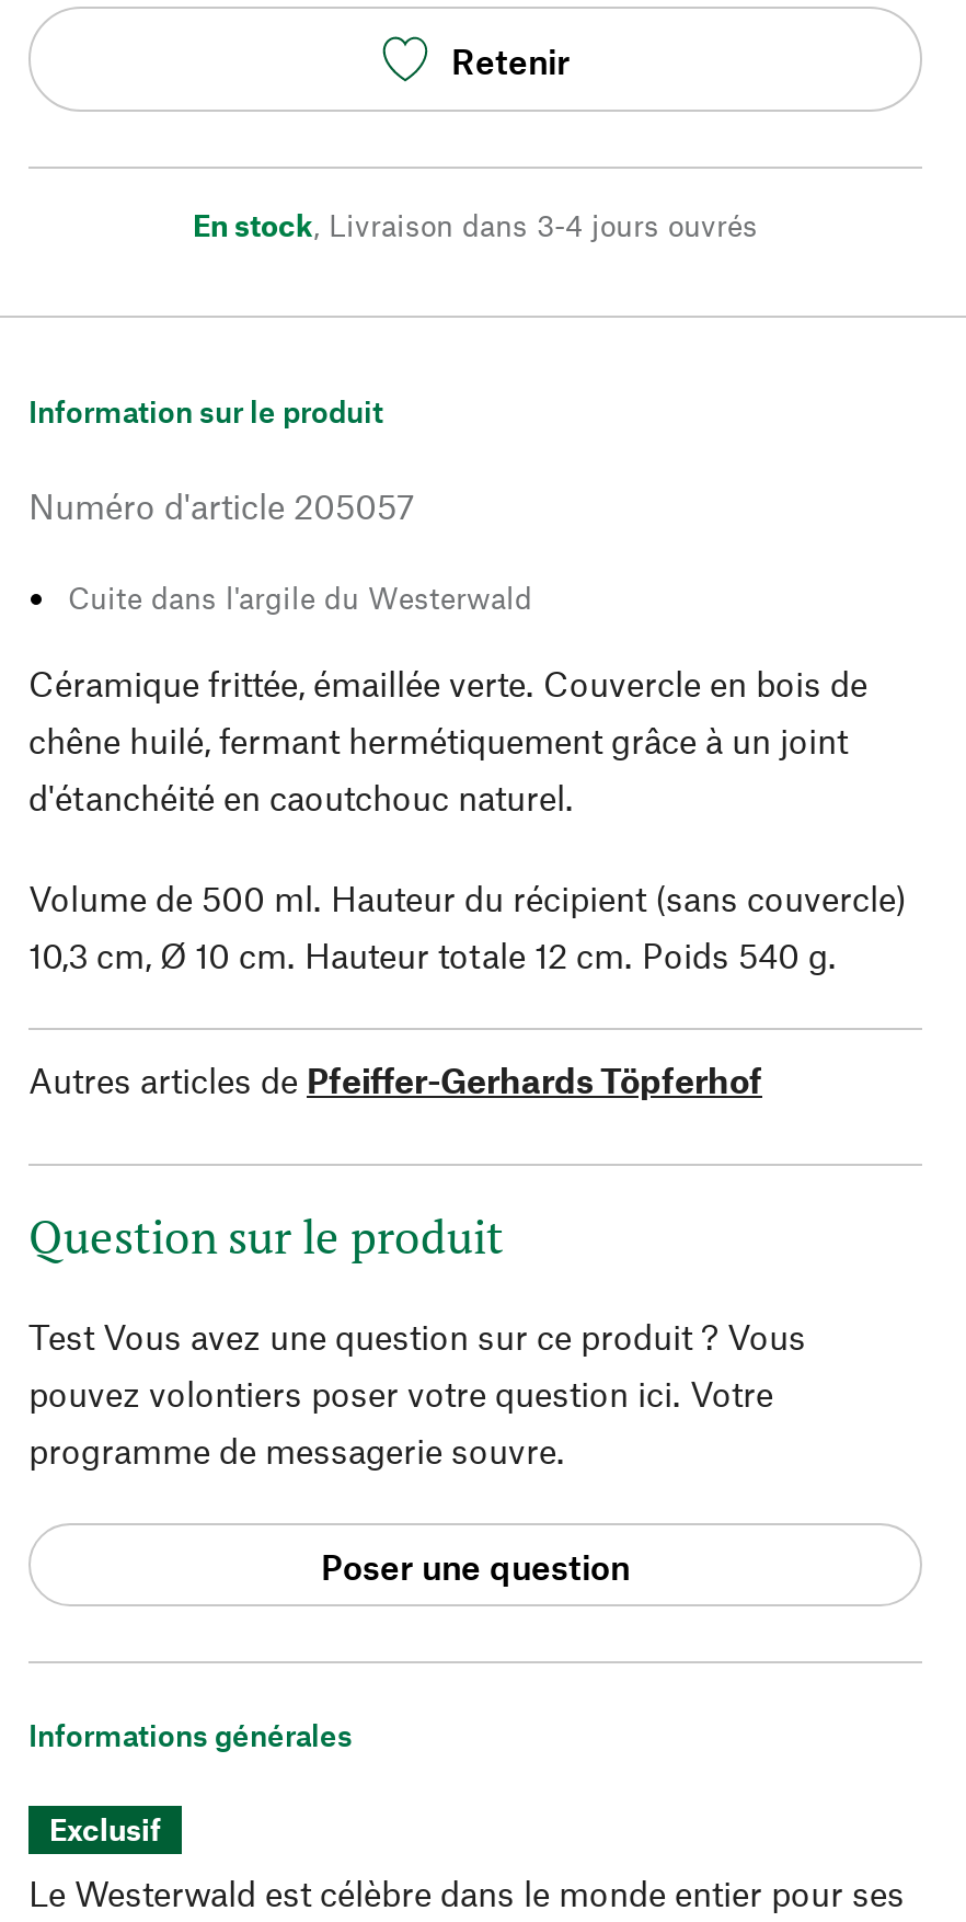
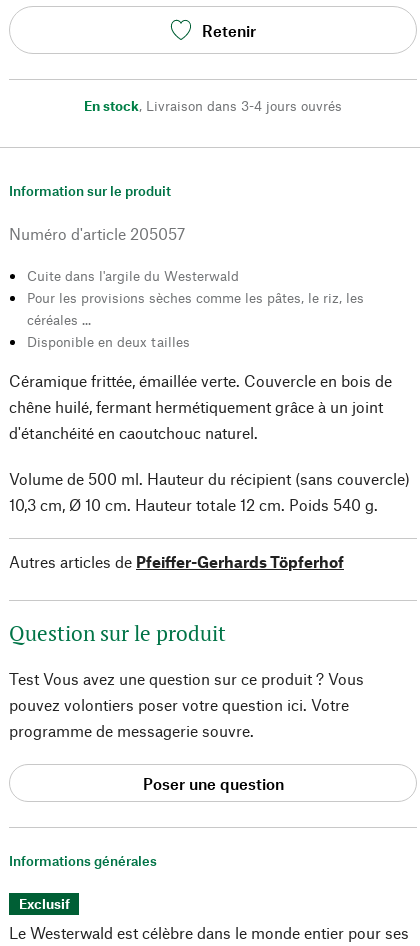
none -> [27,289,364,350] Pour les provisions sèches comme les pâtes, le riz, les | céréales ... | Disponible en deux tailles

